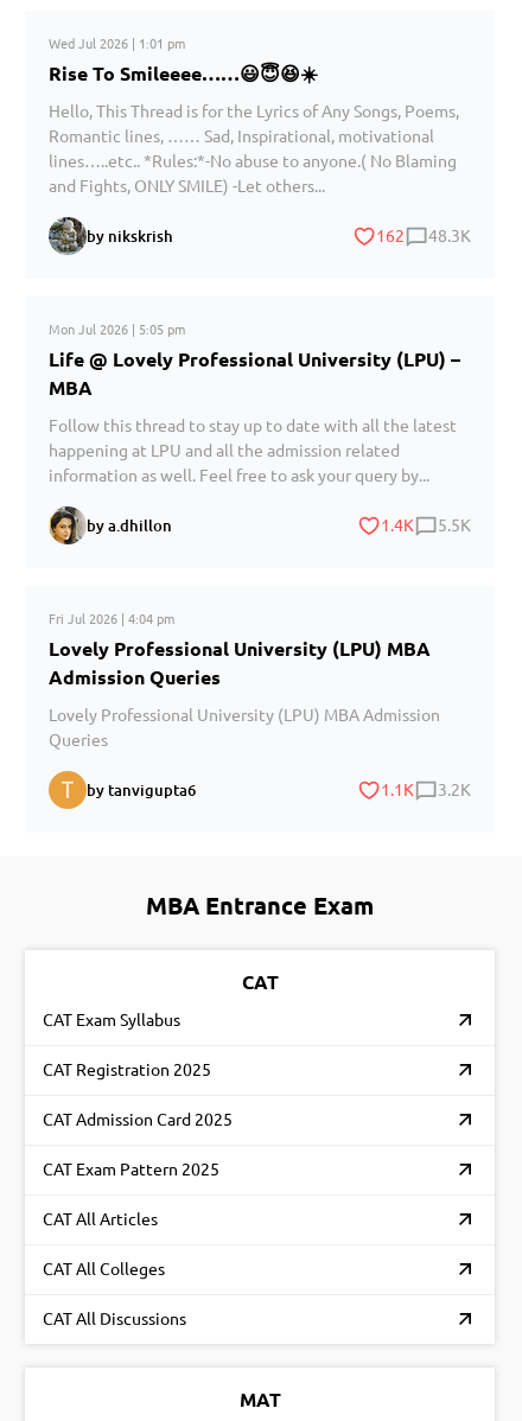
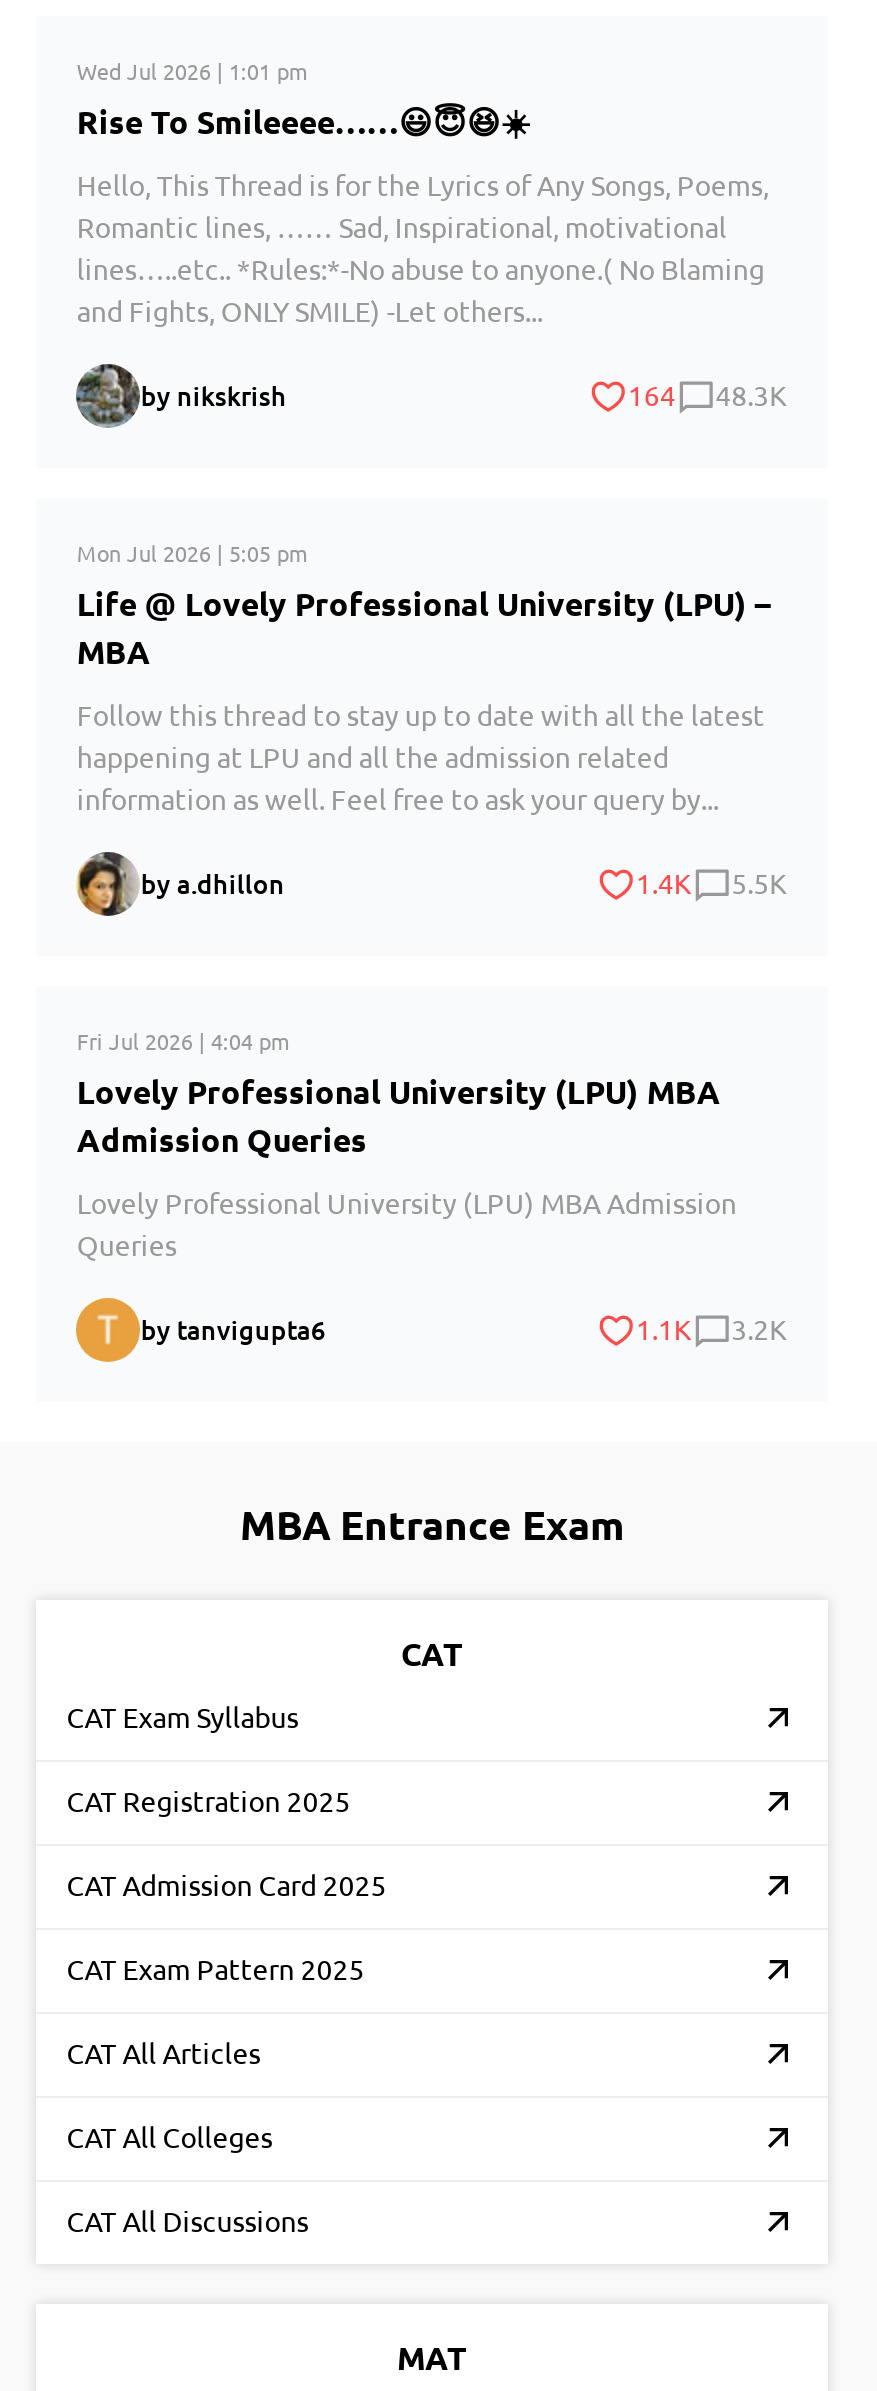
[376,226,471,245] 162 48.3K -> [628,379,787,411] 164 48.3K

